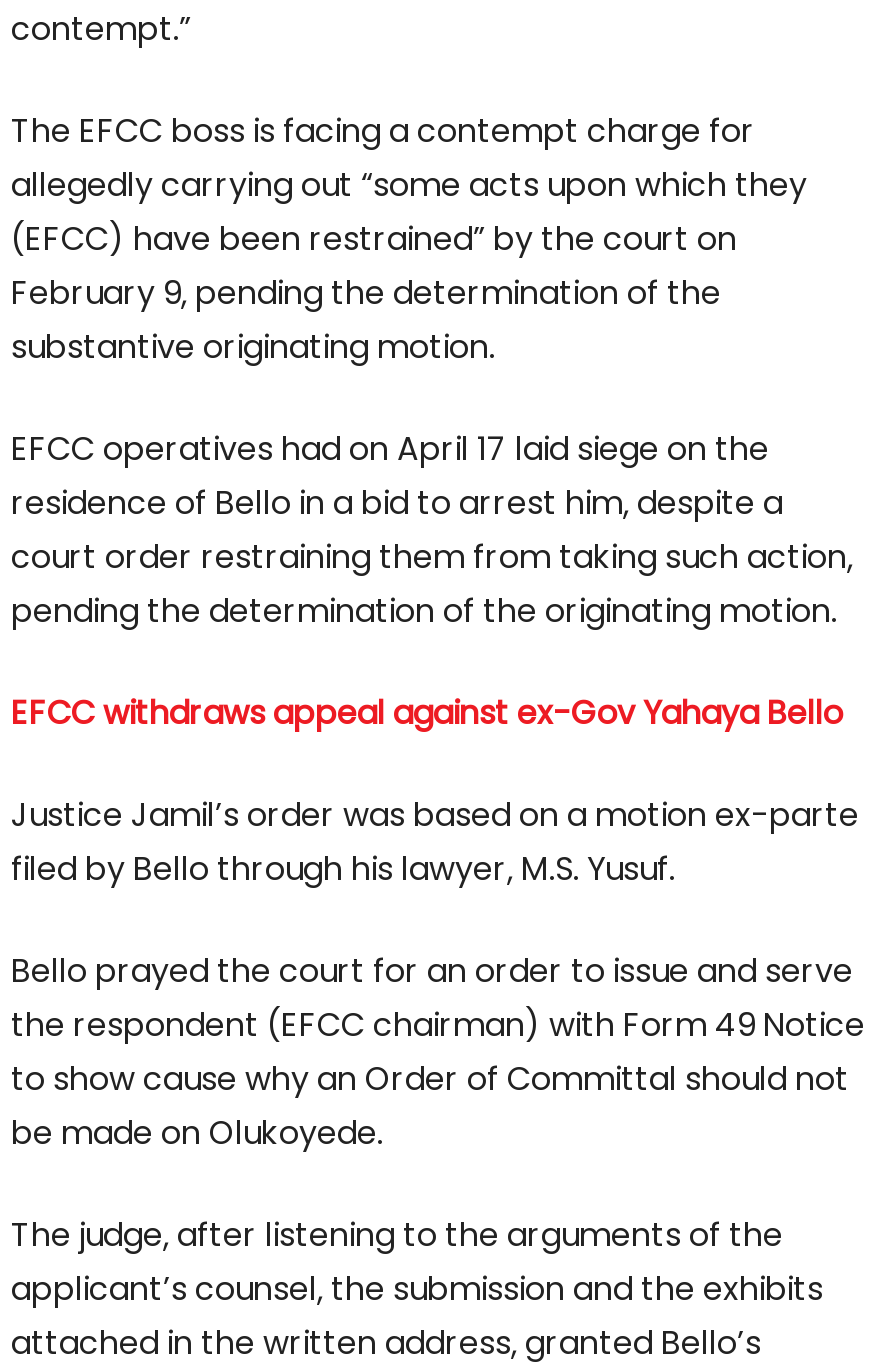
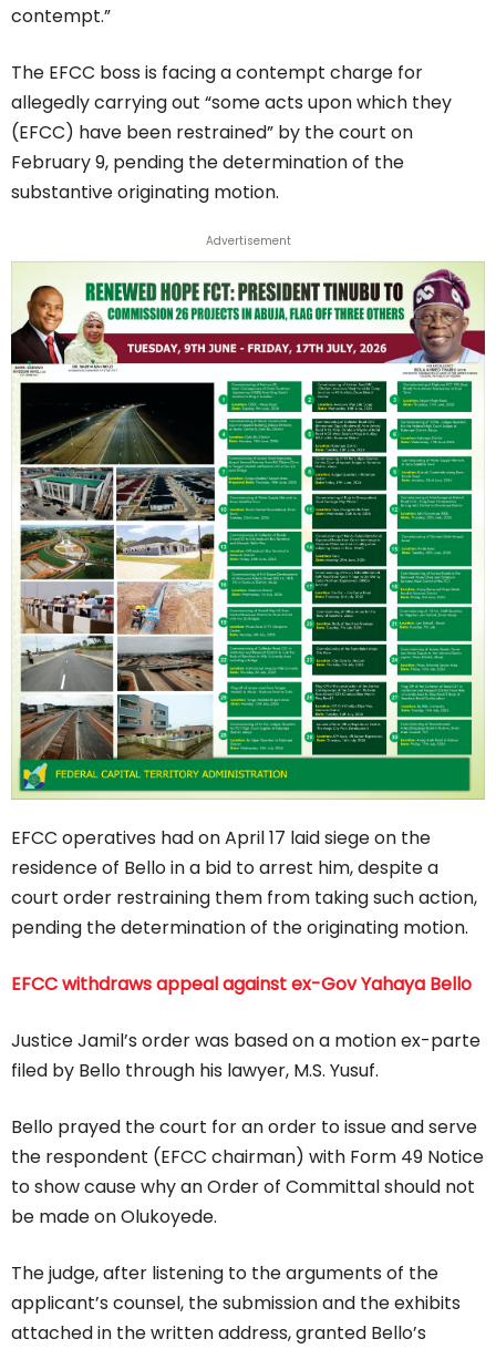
none -> [10,261,486,801] [image]
none -> [205,232,291,249] Advertisement

